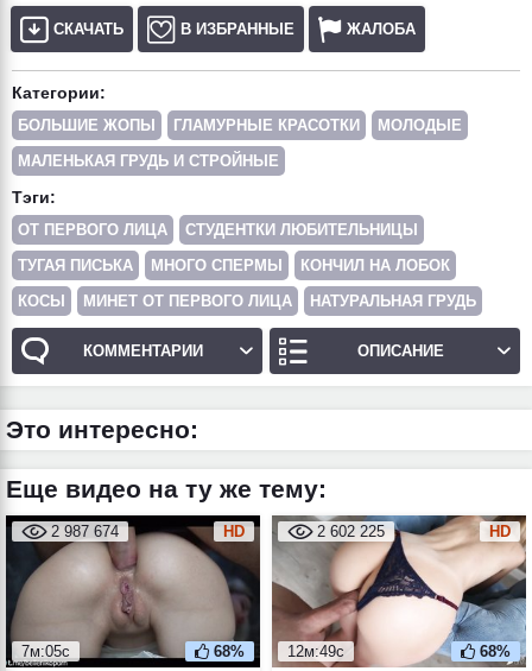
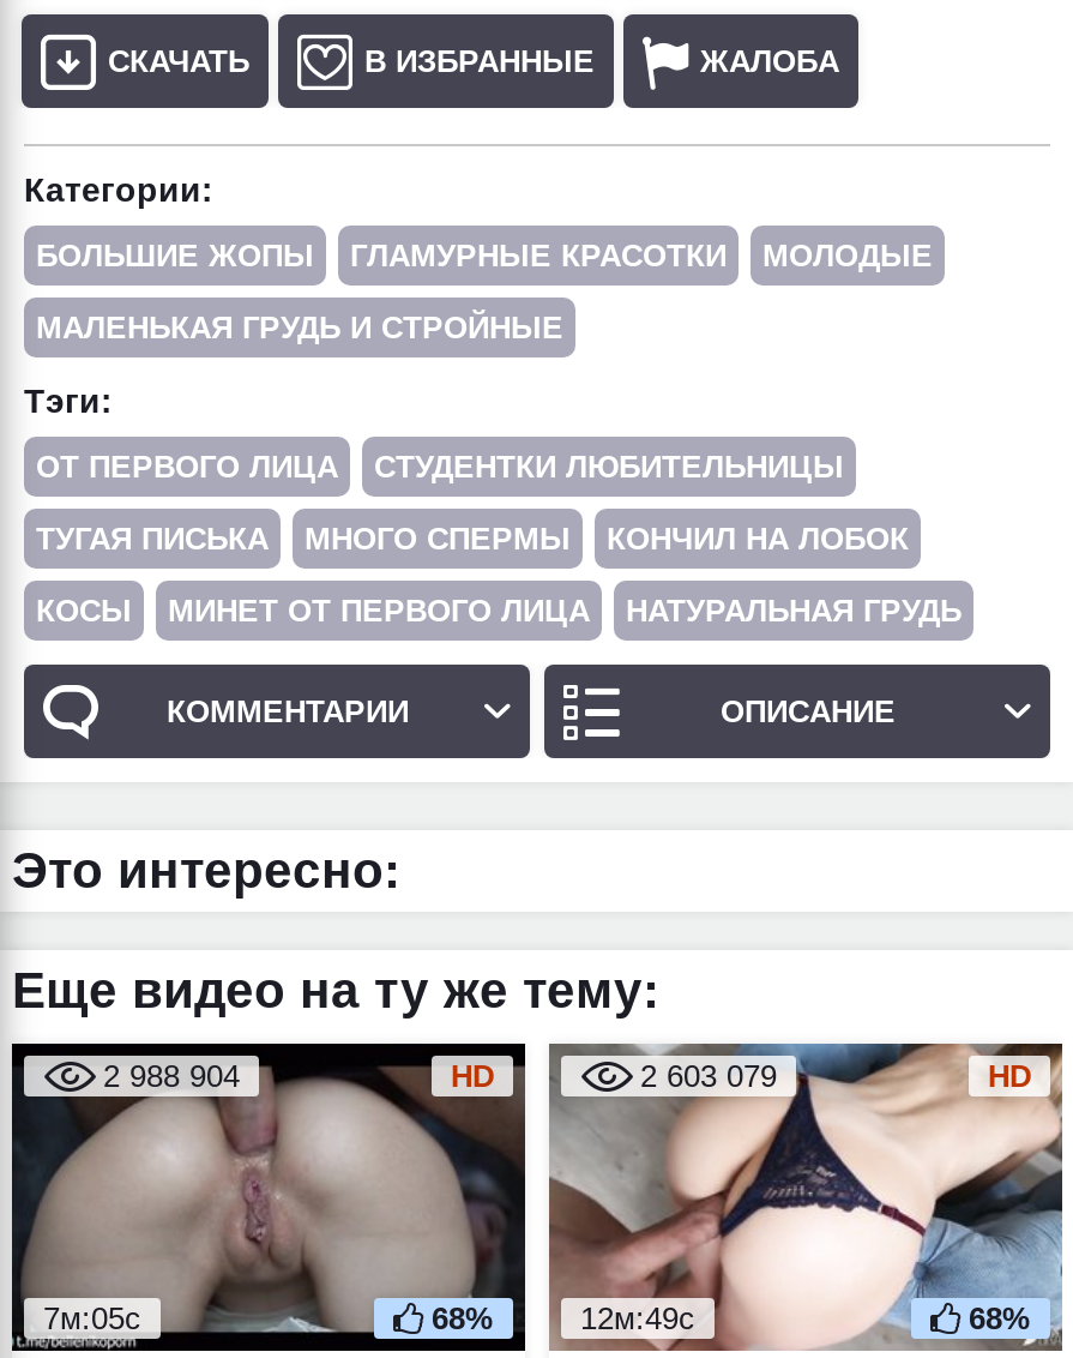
[51,522,119,540] 2 987 674 -> [103,1057,240,1093] 2 988 904
[317,522,385,540] 2 602 225 -> [640,1057,777,1093] 2 603 079

